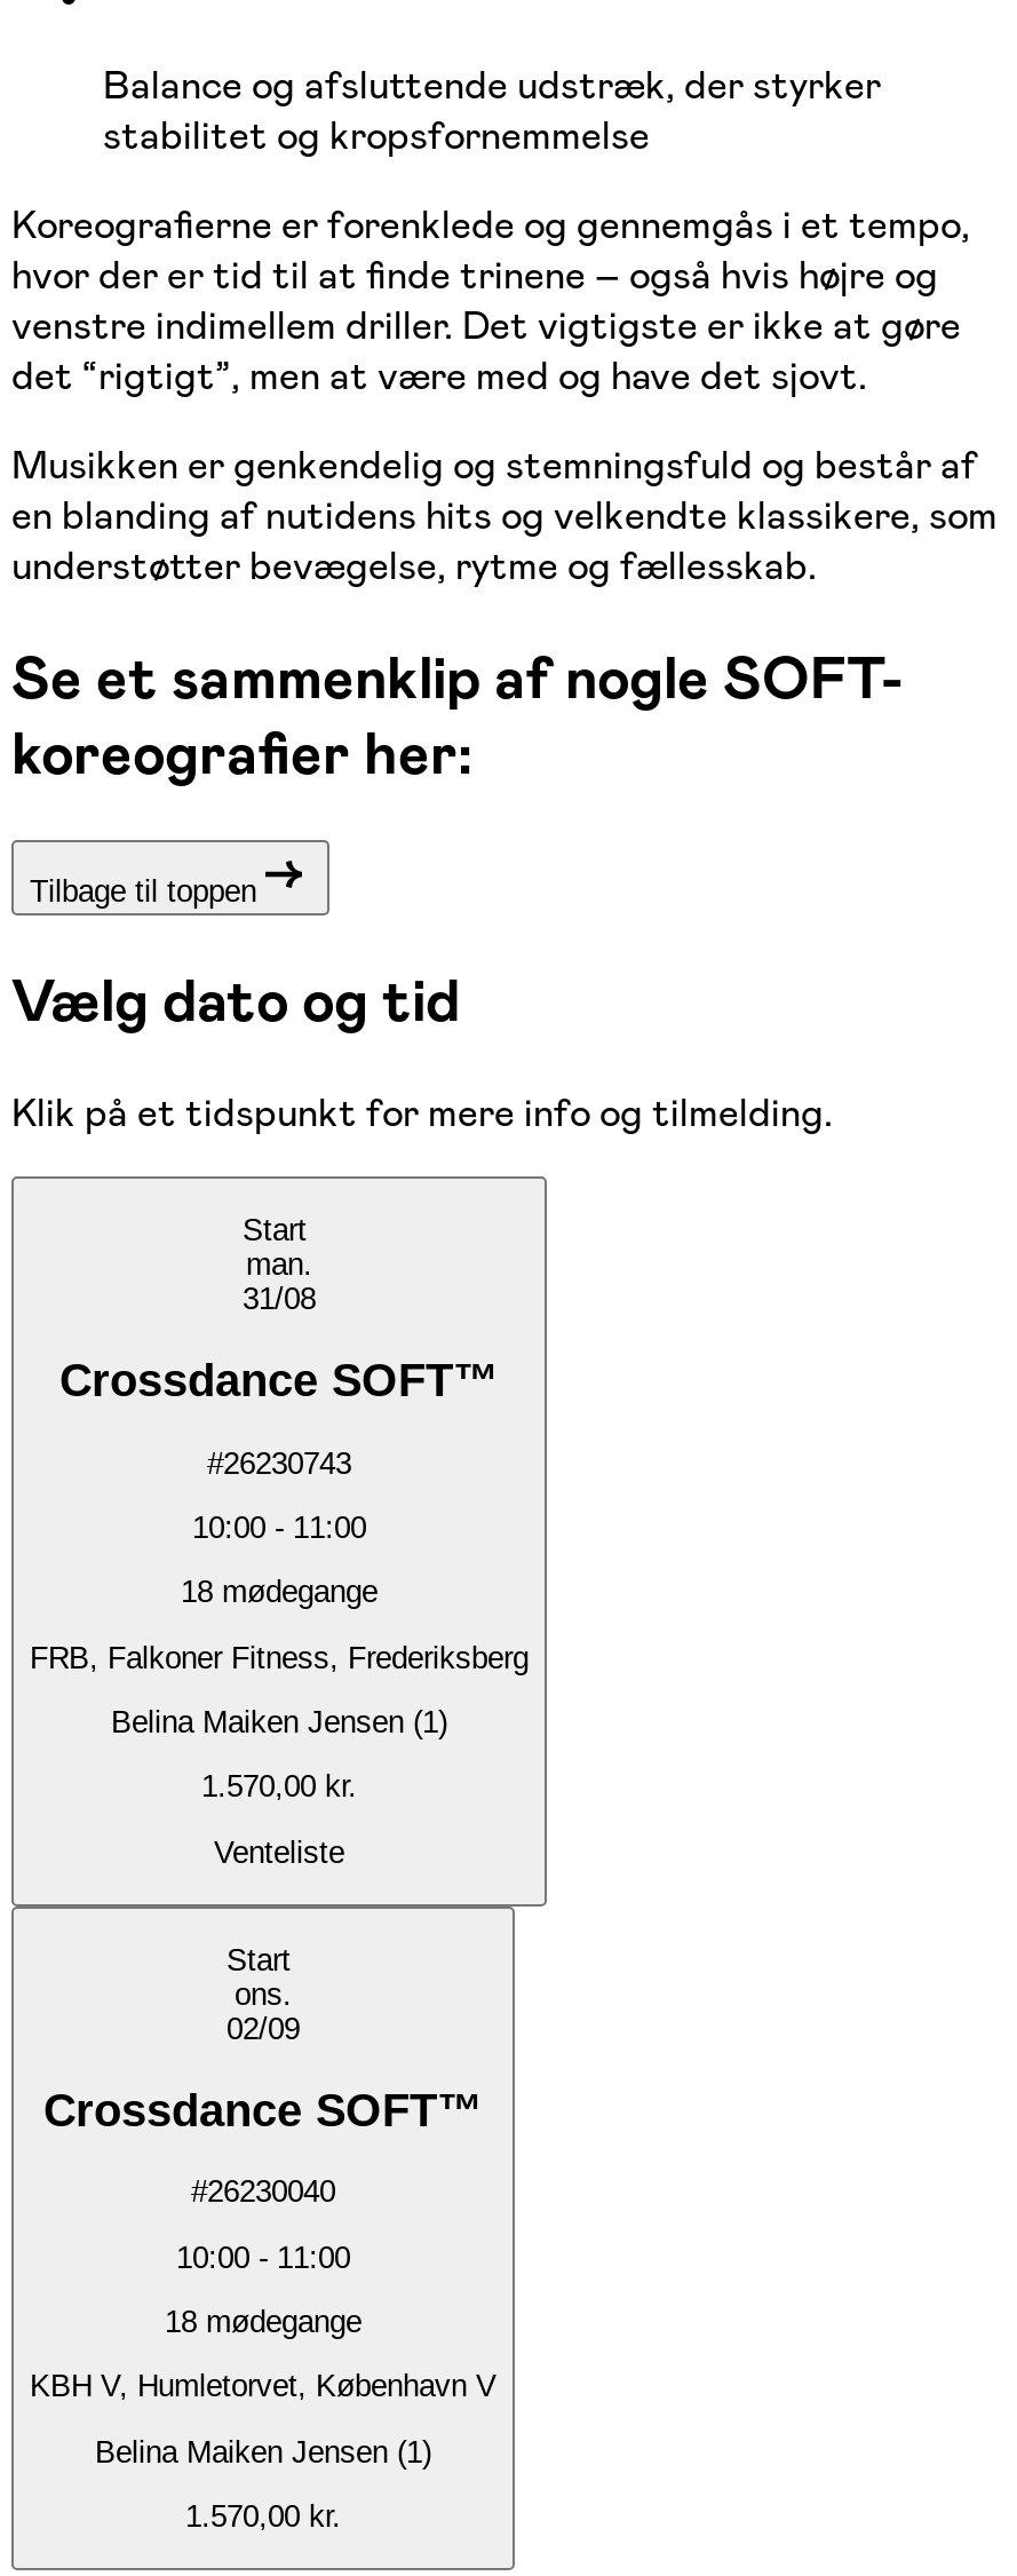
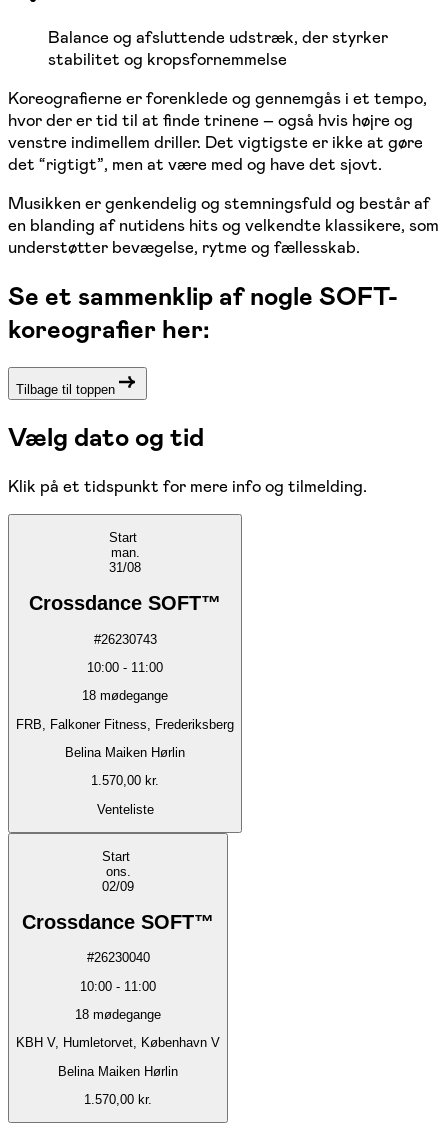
[111,1705,447,1739] Belina Maiken Jensen (1) -> [65,745,185,760] Belina Maiken Hørlin
[95,2435,431,2469] Belina Maiken Jensen (1) -> [58,1064,178,1079] Belina Maiken Hørlin

